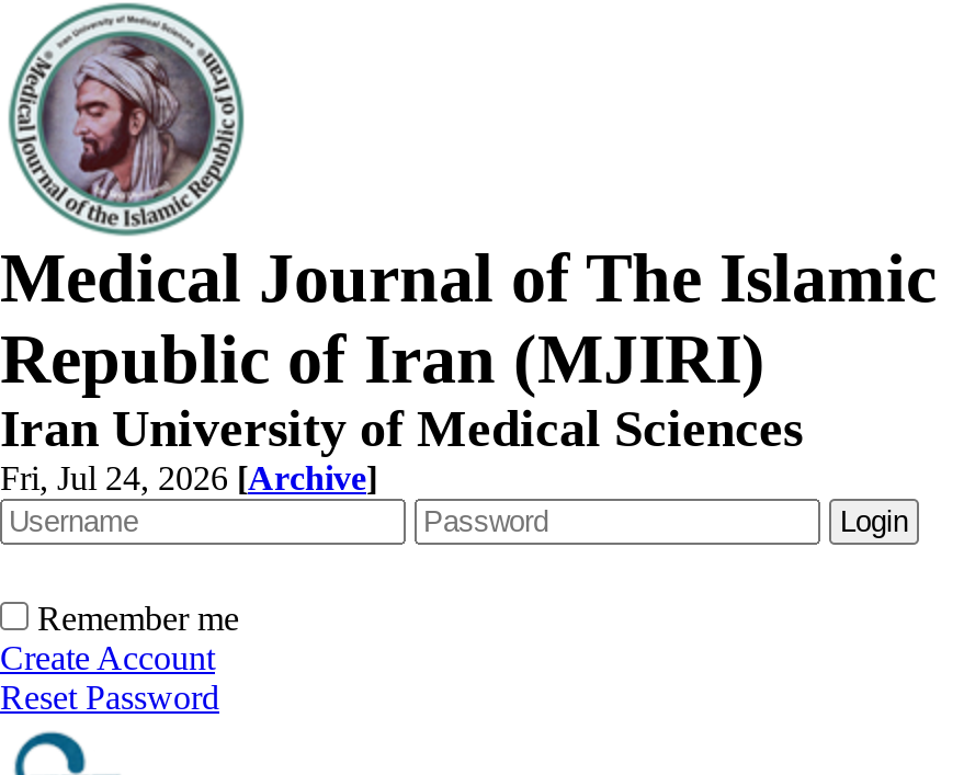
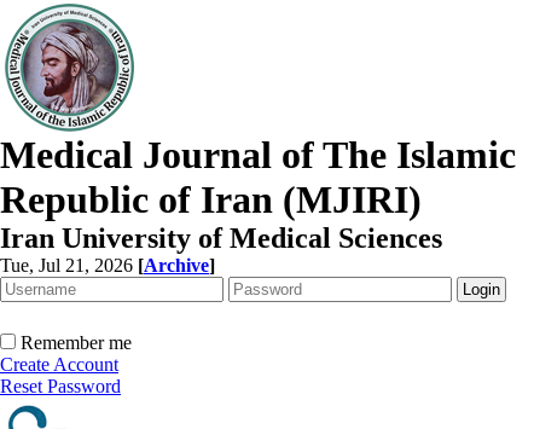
[0,459,377,497] Fri, Jul 24, 2026 [Archive] -> [0,255,215,276] Tue, Jul 21, 2026 [Archive]

